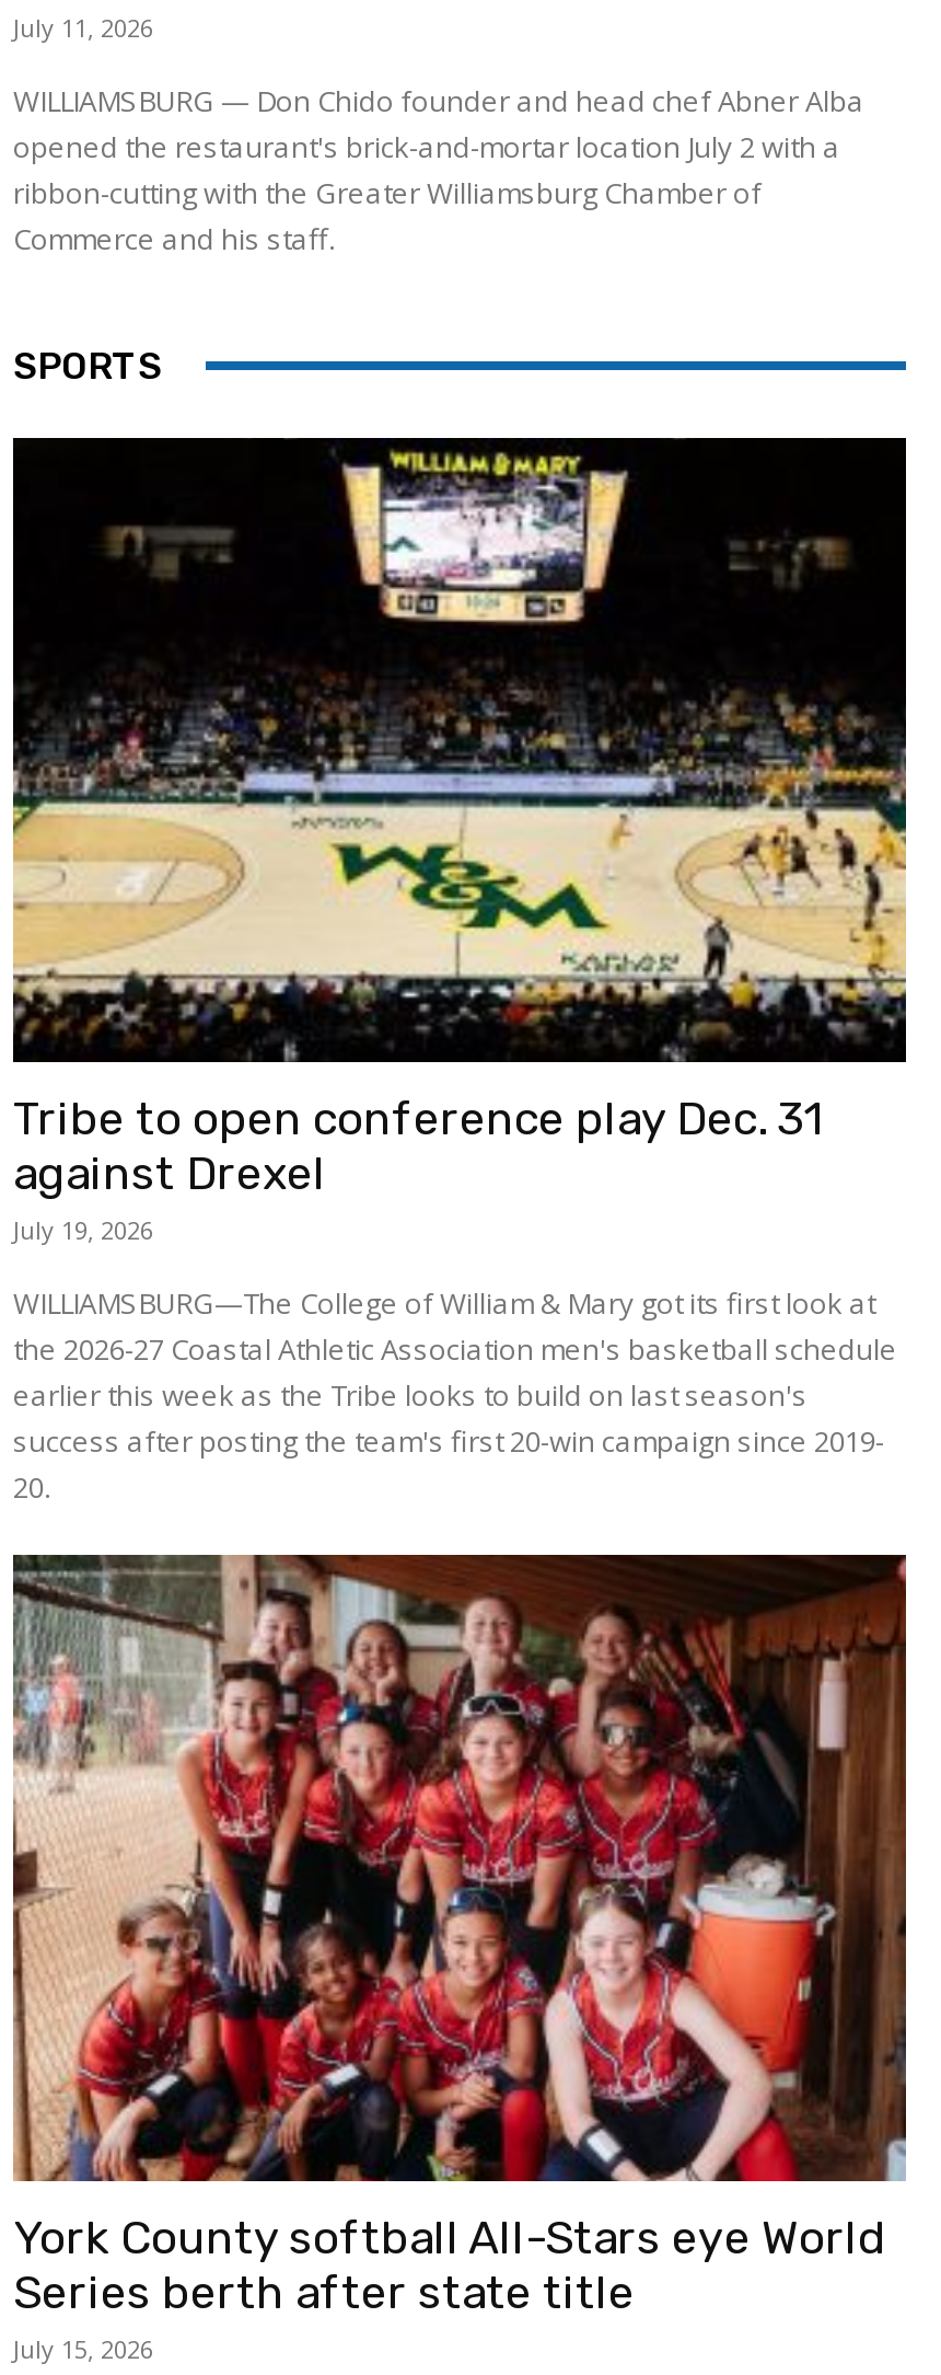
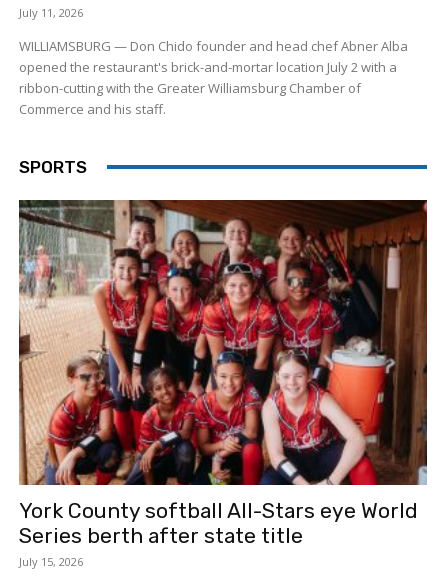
[11,438,908,1508] [image] | Tribe to open conference play Dec. 31 | against Drexel | July 19, 2026 | WILLIAMSBURG—The College of William & Mary got its first look at | the 2026-27 Coastal Athletic Association men's basketball schedule | earlier this week as the Tribe looks to build on last season's | success after posting the team's first 20-win campaign since 2019- | 20. -> none

